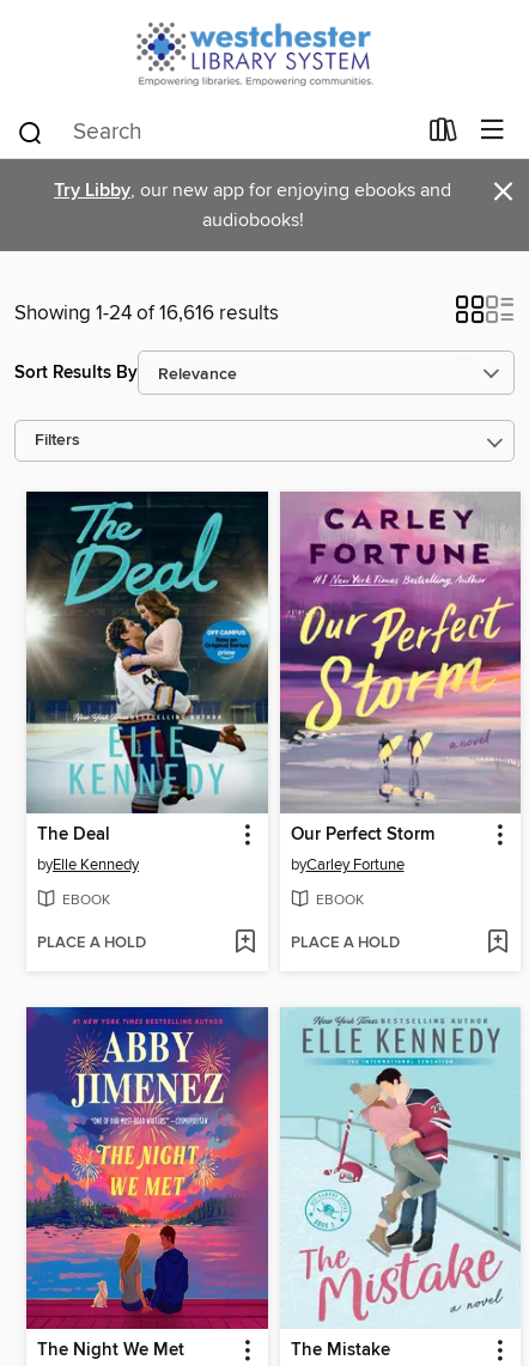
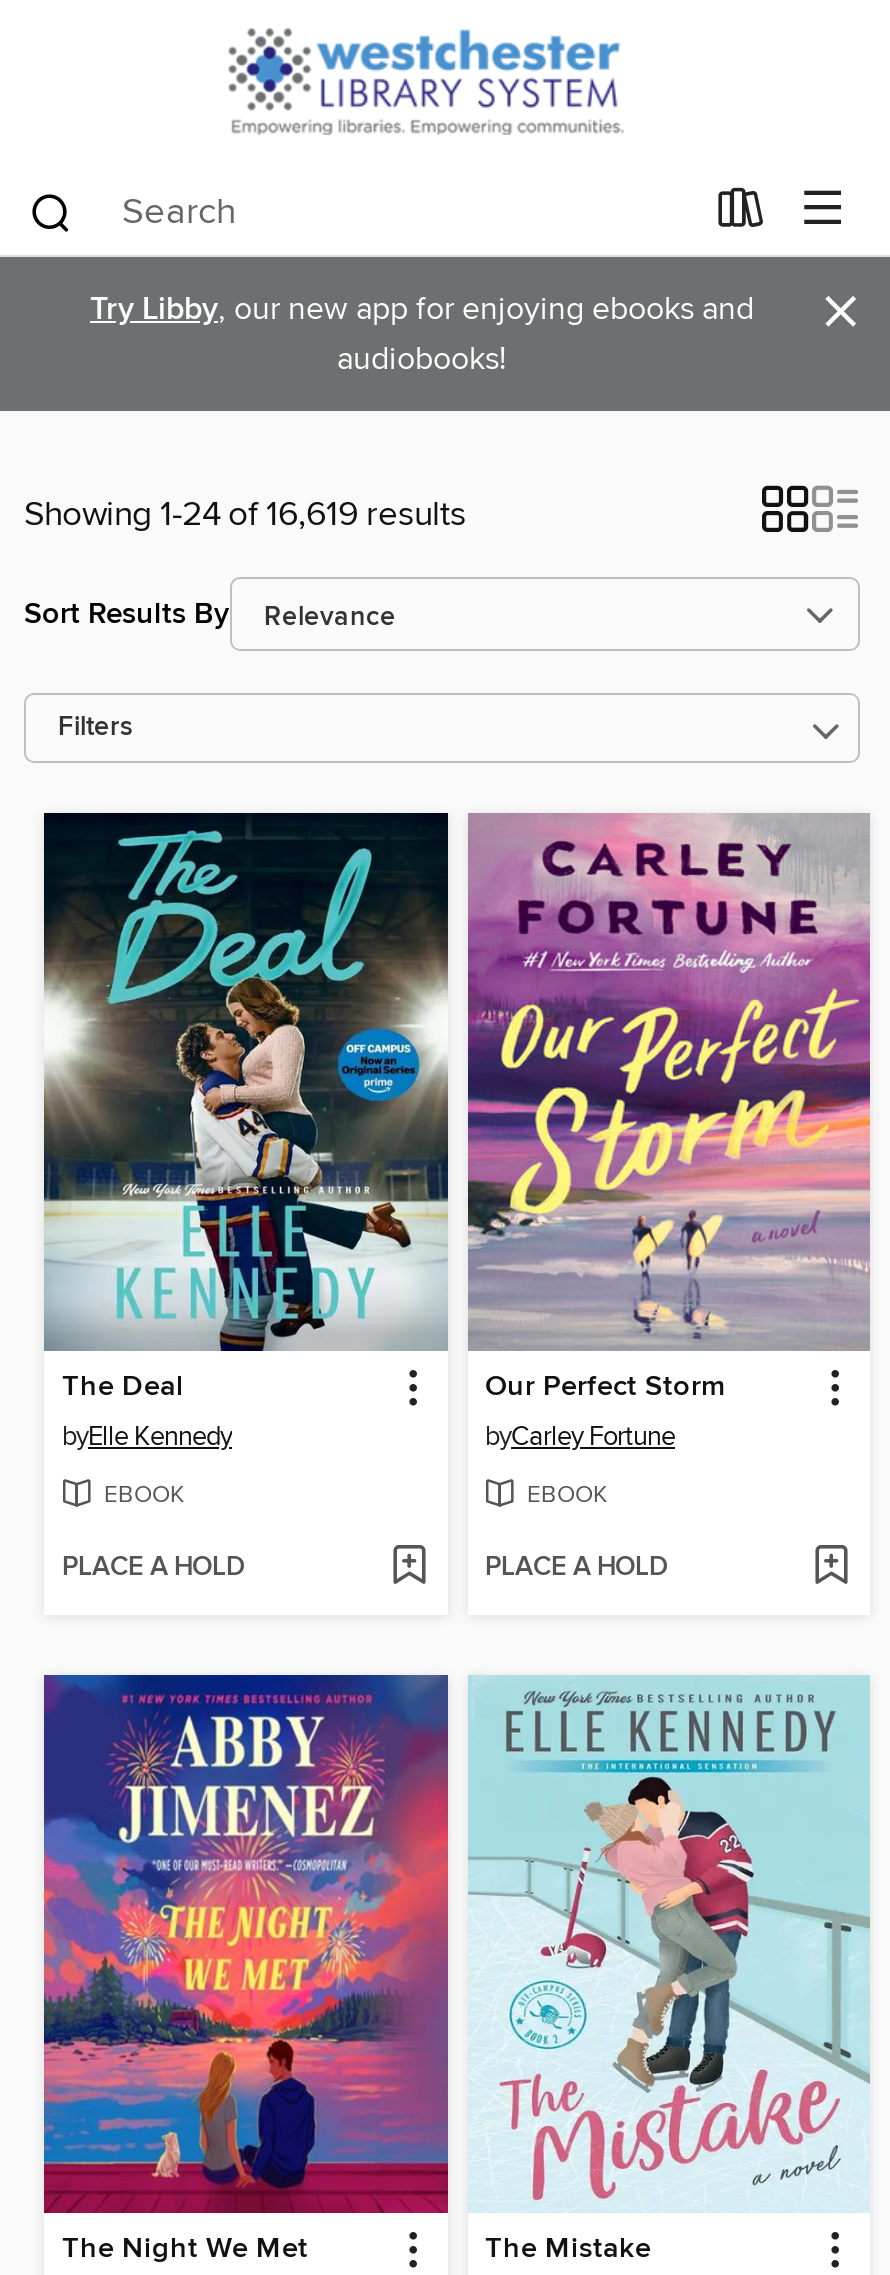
[14,300,279,327] Showing 1-24 of 16,616 results -> [24,493,466,537] Showing 1-24 of 16,619 results

